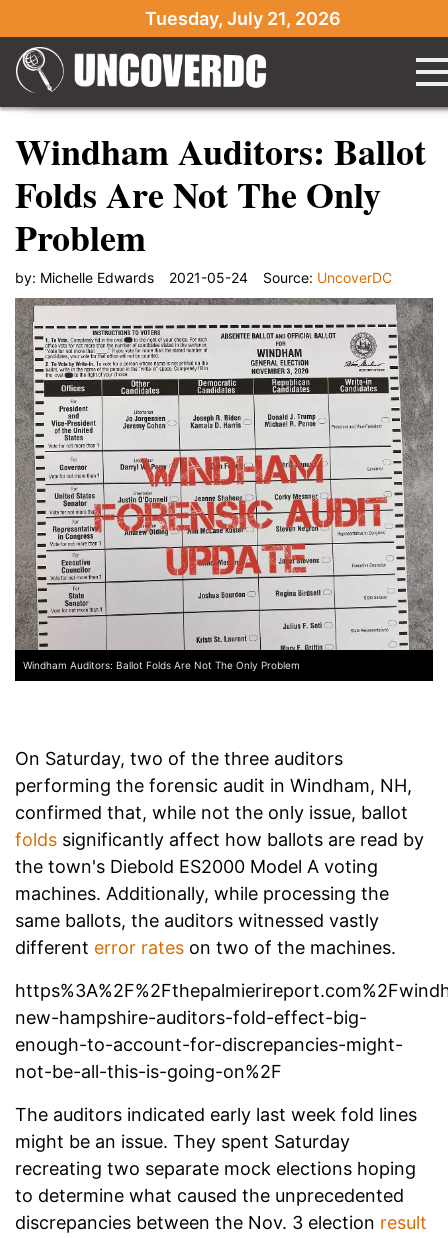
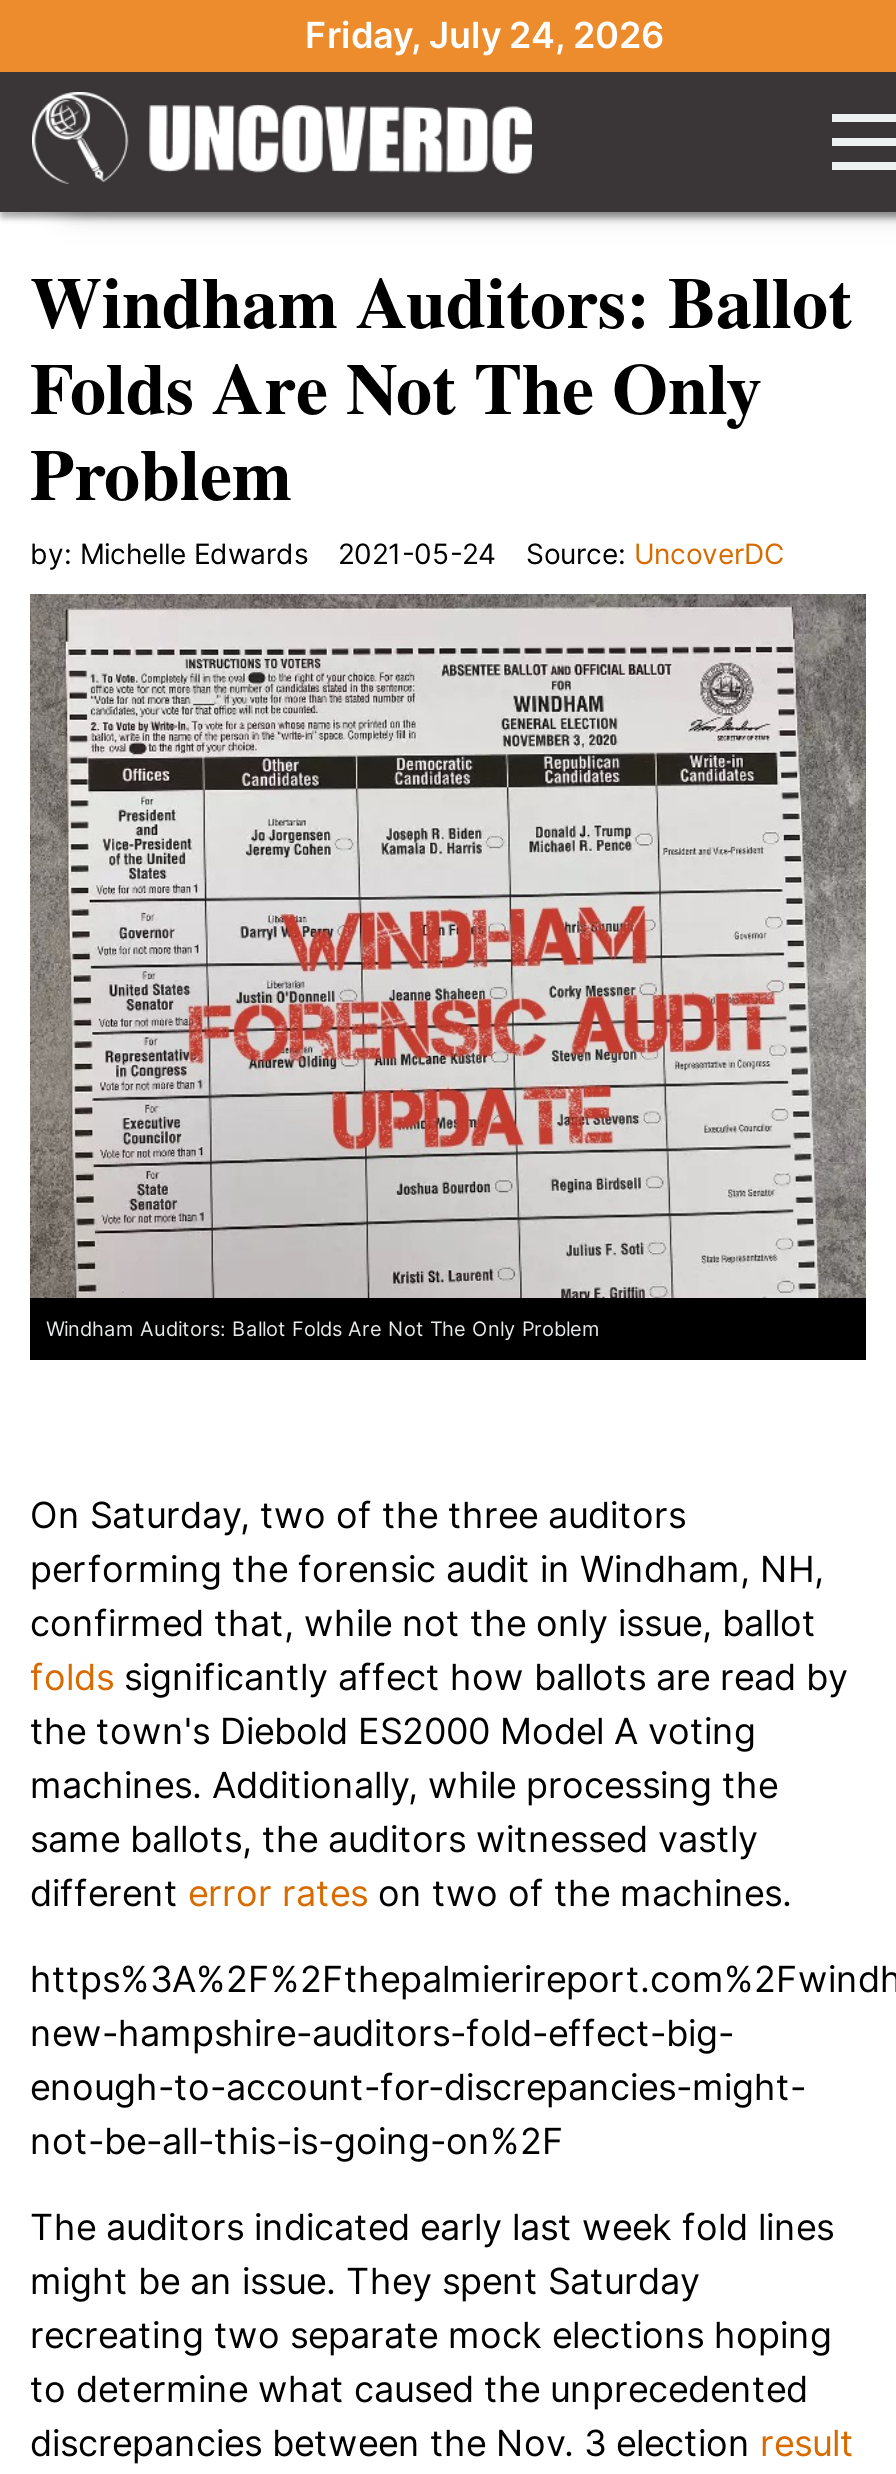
[144,8,340,29] Tuesday, July 21, 2026 -> [305,14,665,56] Friday, July 24, 2026

